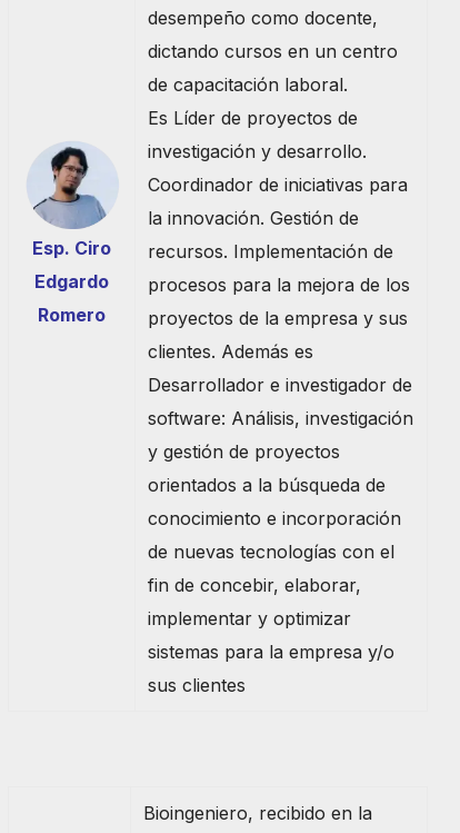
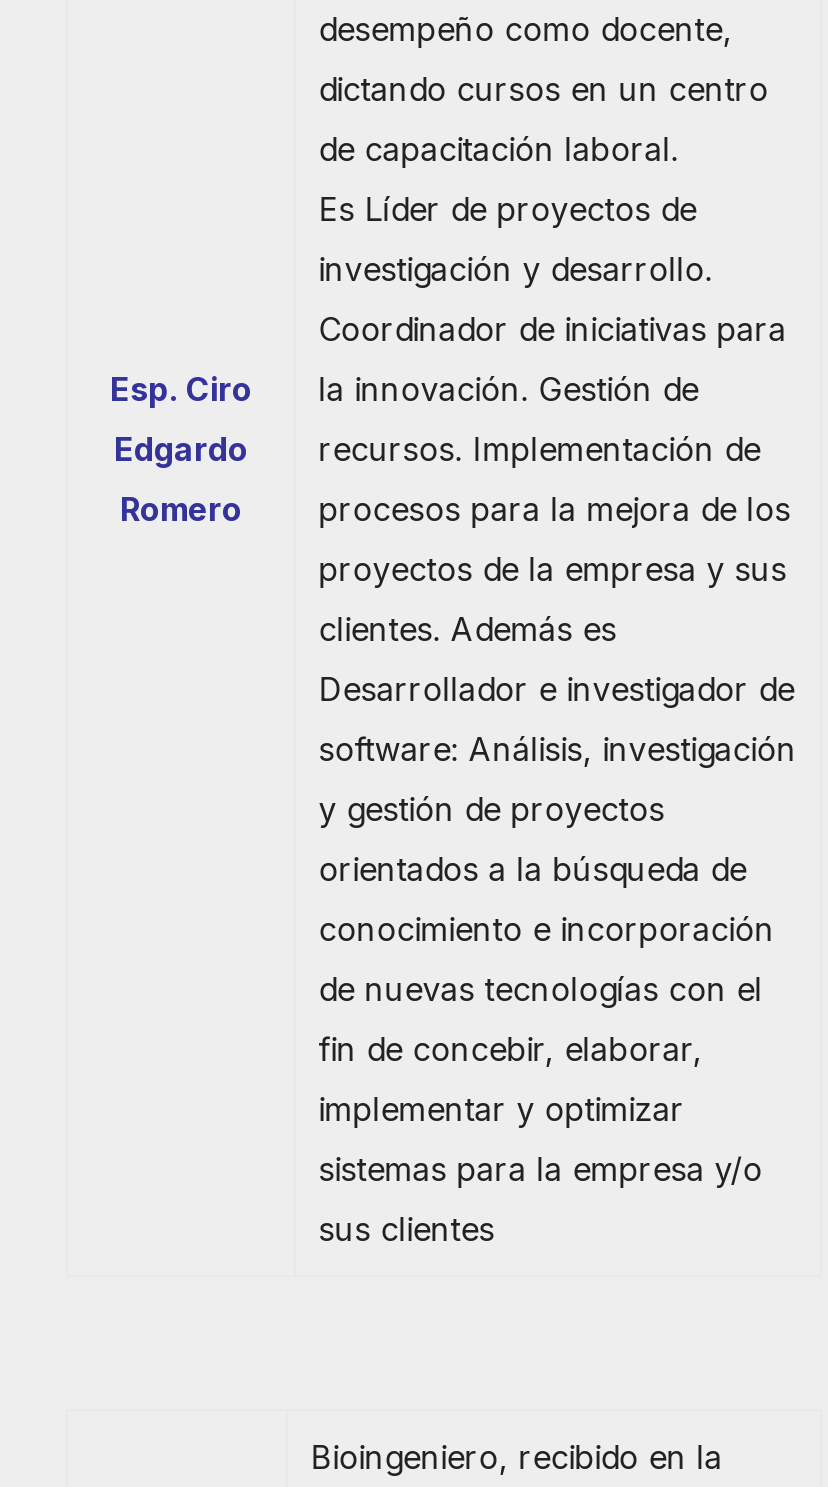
[27,141,119,230] [image] -> none
moved [32,237,111,326] -> [110,368,252,528]: Esp. Ciro | Edgardo | Romero

